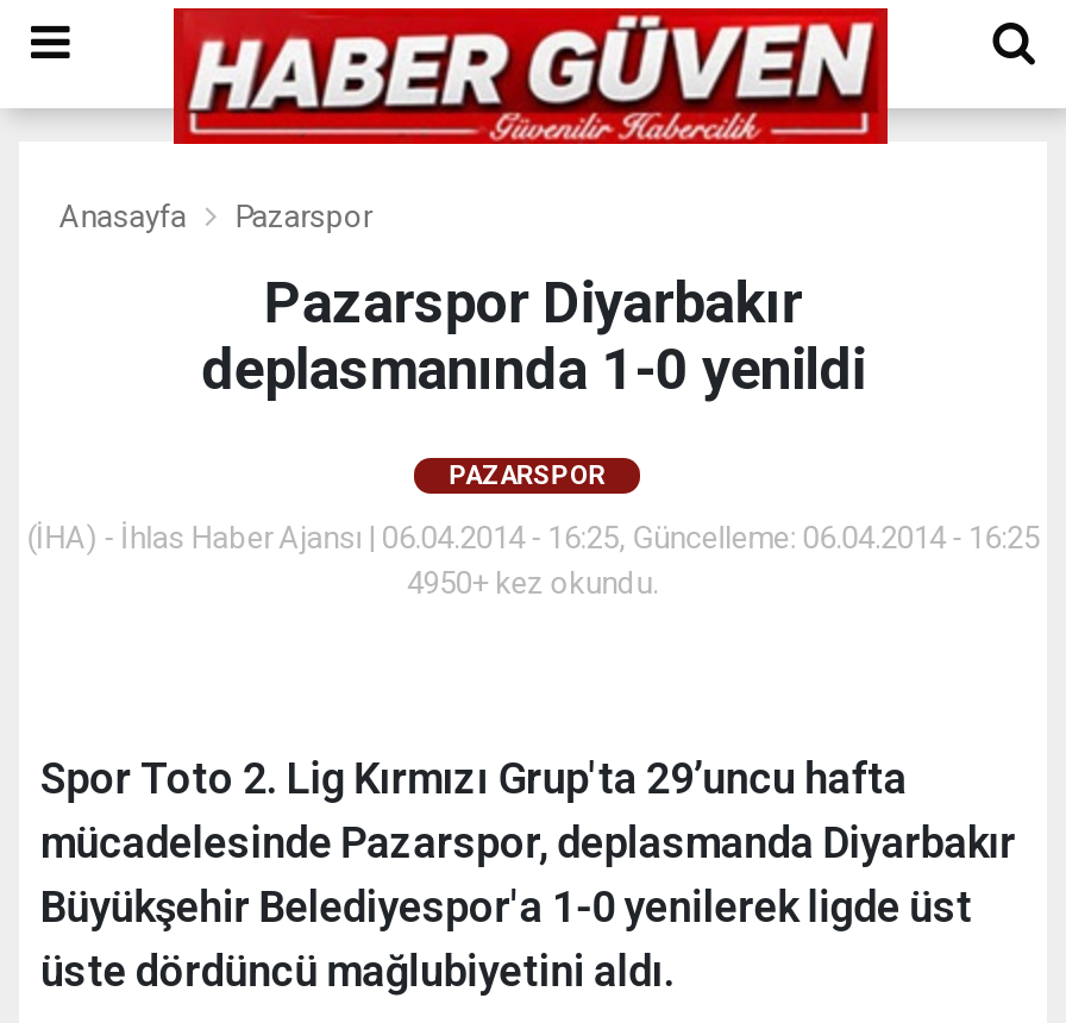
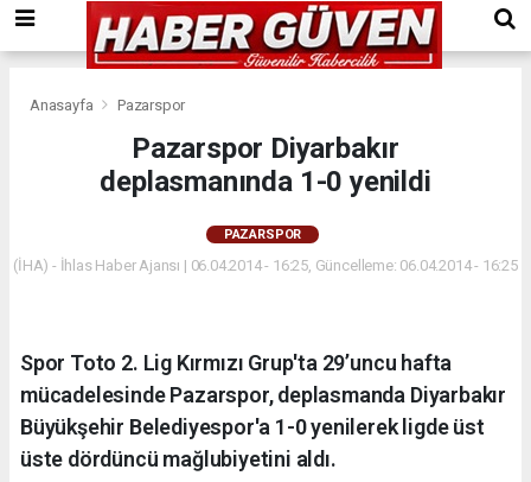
[407,565,659,600] 4950+ kez okundu. -> none

